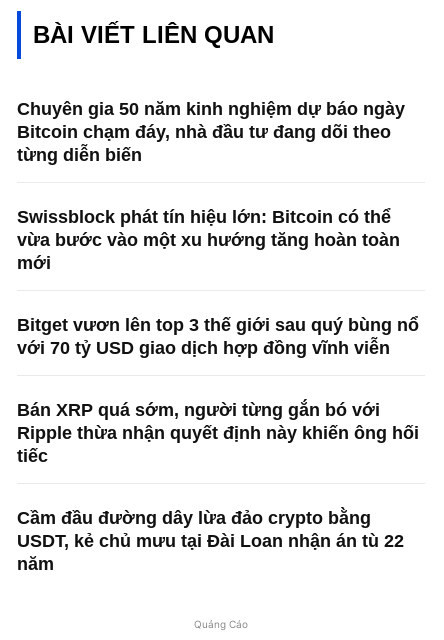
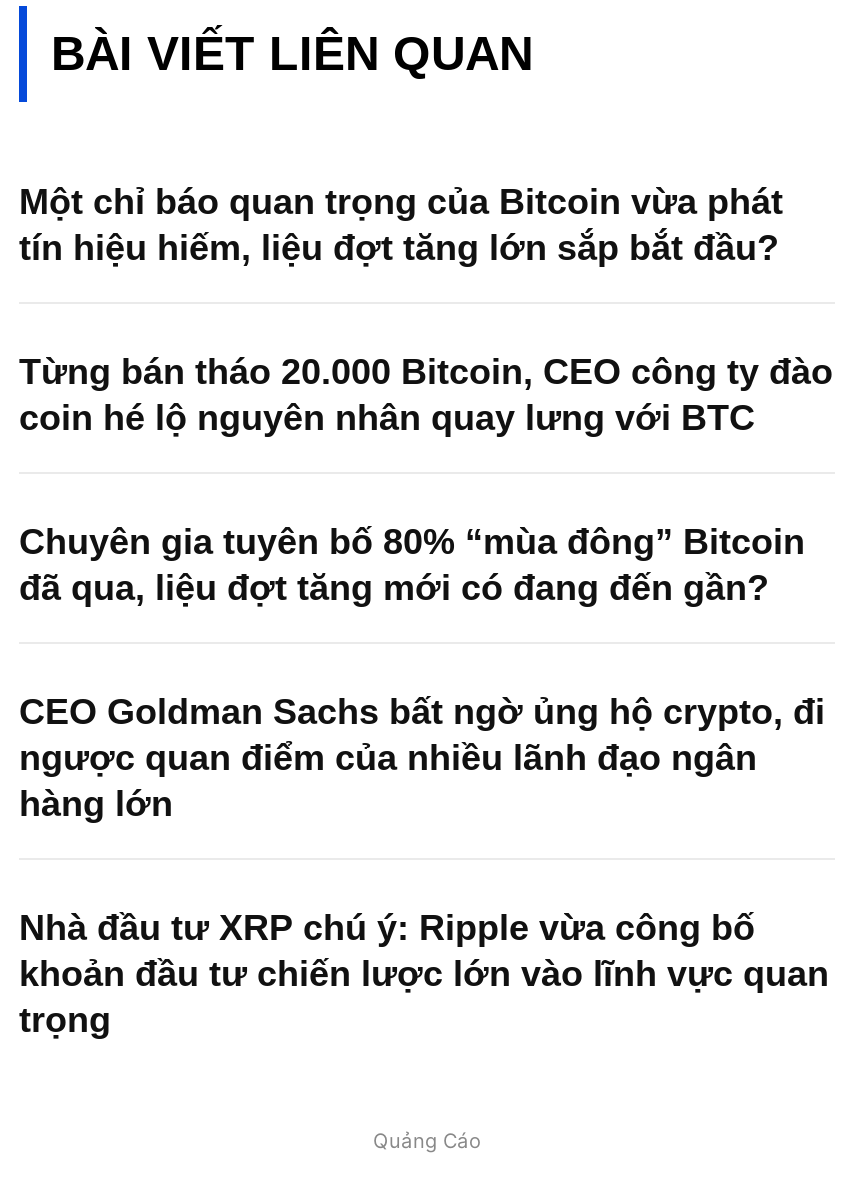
[17,99,405,165] Chuyên gia 50 năm kinh nghiệm dự báo ngày | Bitcoin chạm đáy, nhà đầu tư đang dõi theo | từng diễn biến -> [19,182,783,268] Một chỉ báo quan trọng của Bitcoin vừa phát | tín hiệu hiếm, liệu đợt tăng lớn sắp bắt đầu?
[17,207,400,273] Swissblock phát tín hiệu lớn: Bitcoin có thể | vừa bước vào một xu hướng tăng hoàn toàn | mới -> [19,352,833,438] Từng bán tháo 20.000 Bitcoin, CEO công ty đào | coin hé lộ nguyên nhân quay lưng với BTC
[17,315,419,358] Bitget vươn lên top 3 thế giới sau quý bùng nổ | với 70 tỷ USD giao dịch hợp đồng vĩnh viễn -> [19,522,805,608] Chuyên gia tuyên bố 80% “mùa đông” Bitcoin | đã qua, liệu đợt tăng mới có đang đến gần?
[17,400,419,466] Bán XRP quá sớm, người từng gắn bó với | Ripple thừa nhận quyết định này khiến ông hối | tiếc -> [19,692,825,824] CEO Goldman Sachs bất ngờ ủng hộ crypto, đi | ngược quan điểm của nhiều lãnh đạo ngân | hàng lớn
[17,508,404,574] Cầm đầu đường dây lừa đảo crypto bằng | USDT, kẻ chủ mưu tại Đài Loan nhận án tù 22 | năm -> [19,908,829,1040] Nhà đầu tư XRP chú ý: Ripple vừa công bố | khoản đầu tư chiến lược lớn vào lĩnh vực quan | trọng

